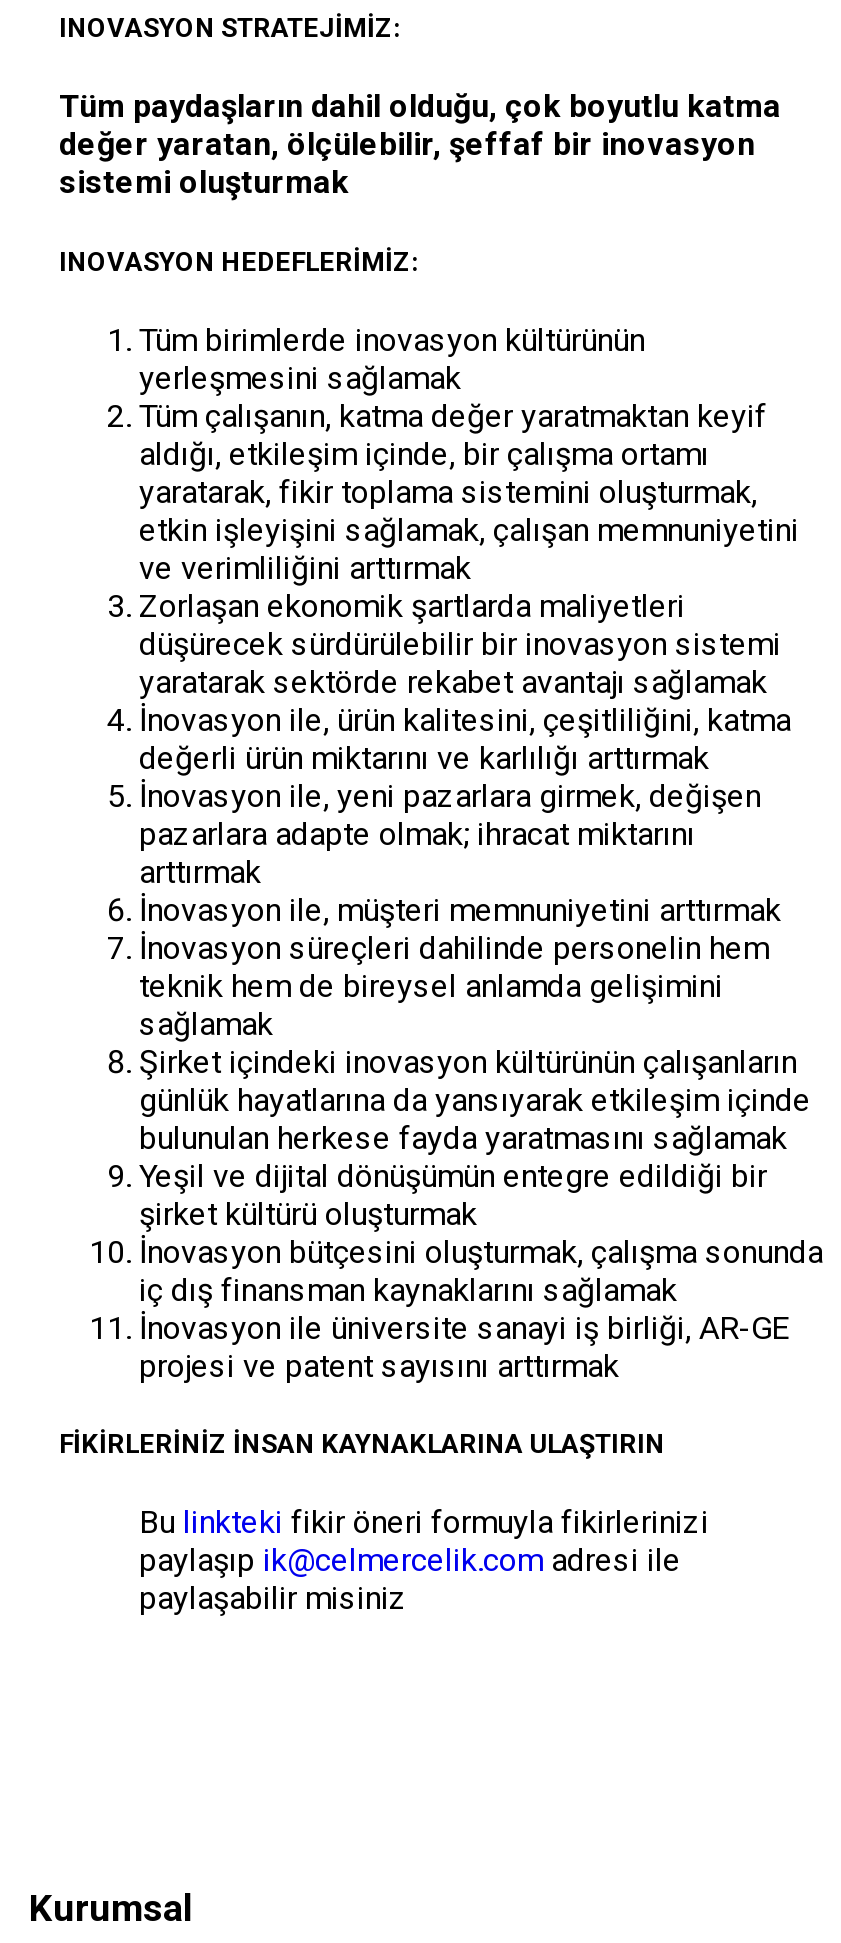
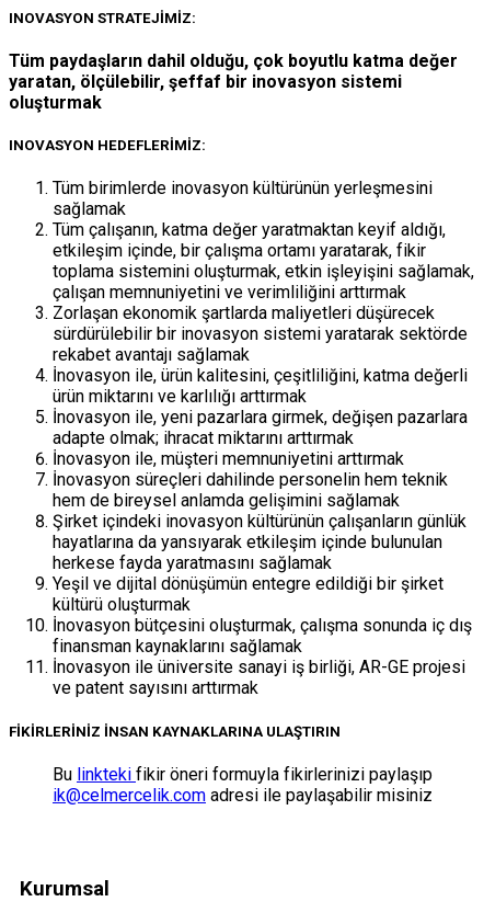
[139,321,799,1005] Tüm birimlerde inovasyon kültürünün | yerleşmesini sağlamak | Tüm çalışanın, katma değer yaratmaktan keyif | aldığı, etkileşim içinde, bir çalışma ortamı | yaratarak, fikir toplama sistemini oluşturmak, | etkin işleyişini sağlamak, çalışan memnuniyetini | ve verimliliğini arttırmak | Zorlaşan ekonomik şartlarda maliyetleri | düşürecek sürdürülebilir bir inovasyon sistemi | yaratarak sektörde rekabet avantajı sağlamak | İnovasyon ile, ürün kalitesini, çeşitliliğini, katma | değerli ürün miktarını ve karlılığı arttırmak | İnovasyon ile, yeni pazarlara girmek, değişen | pazarlara adapte olmak; ihracat miktarını | arttırmak | İnovasyon süreçleri dahilinde personelin hem | teknik hem de bireysel anlamda gelişimini -> [53,178,433,199] Tüm birimlerde inovasyon kültürünün yerleşmesini
moved [139,891,781,929] -> [53,449,404,470]: İnovasyon ile, müşteri memnuniyetini arttırmak
moved [139,1005,273,1043] -> [53,199,126,220]: sağlamak
[139,1043,823,1385] Şirket içindeki inovasyon kültürünün çalışanların | günlük hayatlarına da yansıyarak etkileşim içinde | bulunulan herkese fayda yaratmasını sağlamak | Yeşil ve dijital dönüşümün entegre edildiği bir | şirket kültürü oluşturmak | İnovasyon bütçesini oluşturmak, çalışma sonunda | iç dış finansman kaynaklarını sağlamak | İnovasyon ile üniversite sanayi iş birliği, AR-GE | projesi ve patent sayısını arttırmak -> [53,220,474,699] Tüm çalışanın, katma değer yaratmaktan keyif aldığı, | etkileşim içinde, bir çalışma ortamı yaratarak, fikir | toplama sistemini oluşturmak, etkin işleyişini sağlamak, | çalışan memnuniyetini ve verimliliğini arttırmak | Zorlaşan ekonomik şartlarda maliyetleri düşürecek | sürdürülebilir bir inovasyon sistemi yaratarak sektörde | rekabet avantajı sağlamak | İnovasyon ile, ürün kalitesini, çeşitliliğini, katma değerli | ürün miktarını ve karlılığı arttırmak | İnovasyon ile, yeni pazarlara girmek, değişen pazarlara | adapte olmak; ihracat miktarını arttırmak | İnovasyon süreçleri dahilinde personelin hem teknik | hem de bireysel anlamda gelişimini sağlamak | Şirket içindeki inovasyon kültürünün çalışanların günlük | hayatlarına da yansıyarak etkileşim içinde bulunulan | herkese fayda yaratmasını sağlamak | Yeşil ve dijital dönüşümün entegre edildiği bir şirket | kültürü oluşturmak | İnovasyon bütçesini oluşturmak, çalışma sonunda iç dış | finansman kaynaklarını sağlamak | İnovasyon ile üniversite sanayi iş birliği, AR-GE projesi | ve patent sayısını arttırmak

